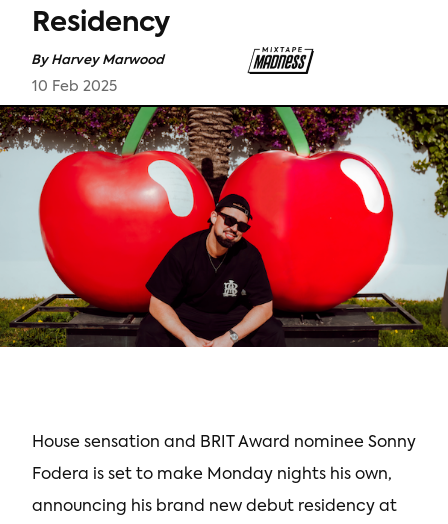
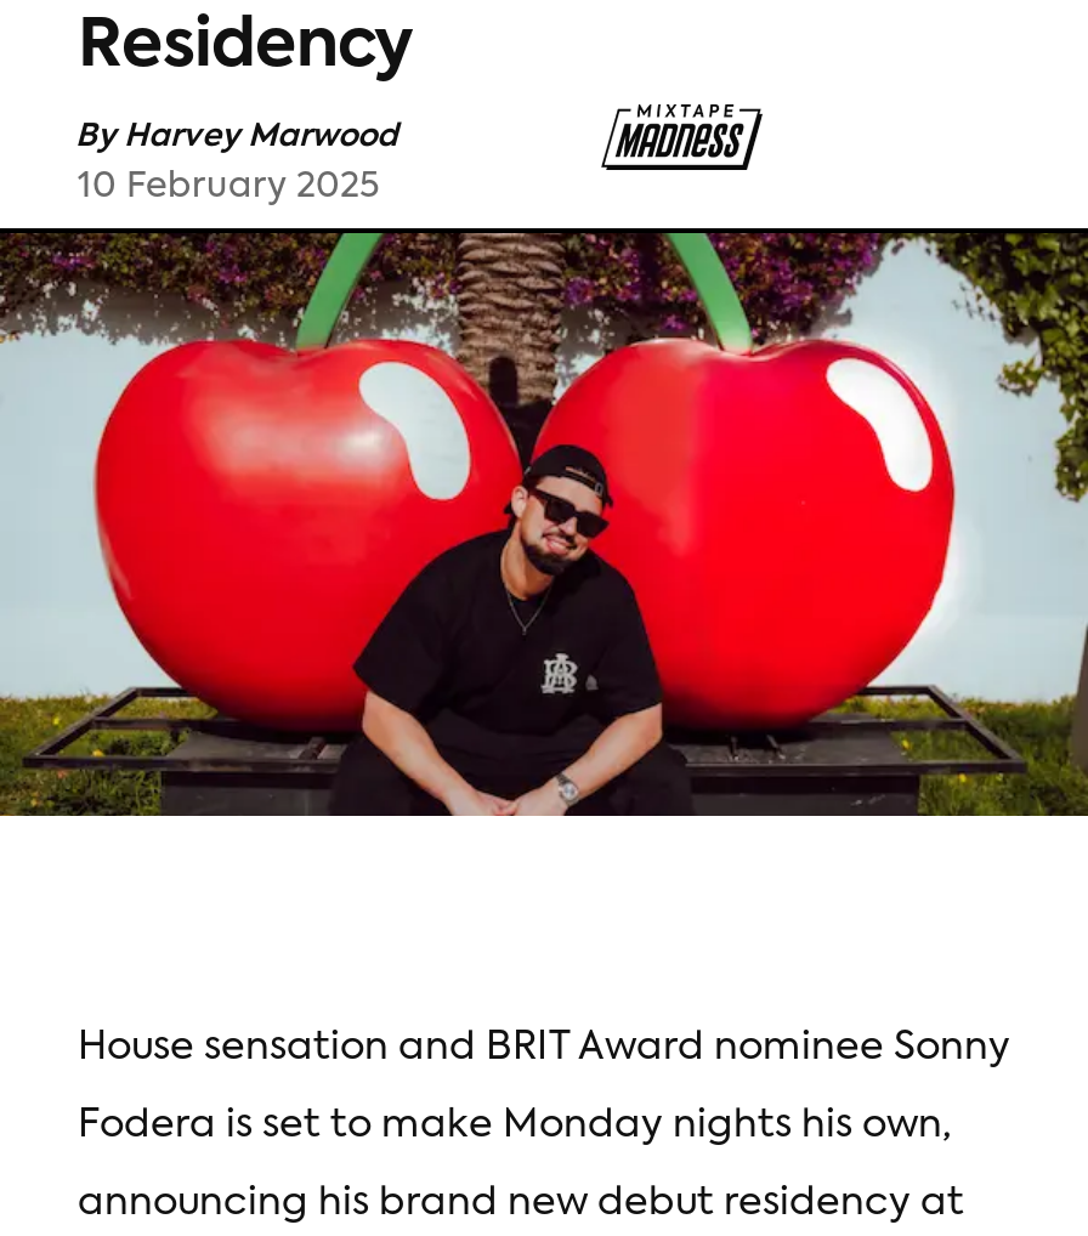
[32,80,117,94] 10 Feb 2025 -> [78,171,379,205] 10 February 2025

